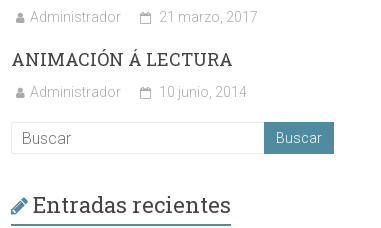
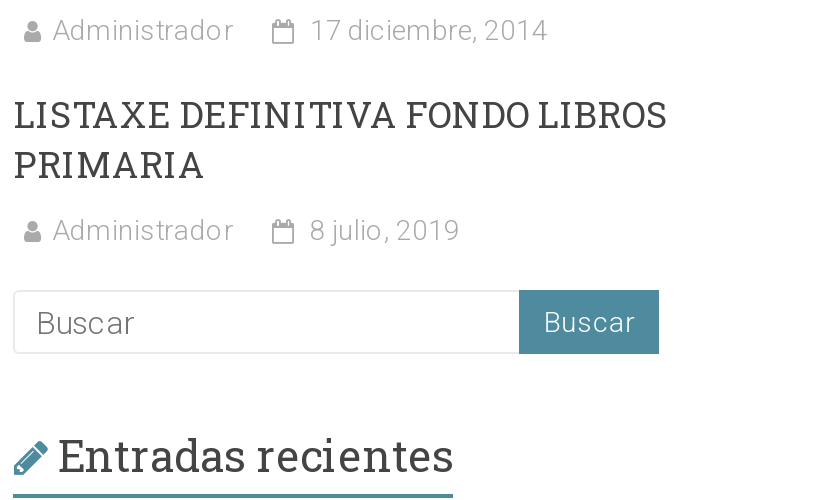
[159,9,258,25] 21 marzo, 2017 -> [310,14,548,46] 17 diciembre, 2014
[11,47,233,71] ANIMACIÓN Á LECTURA -> [14,90,668,188] LISTAXE DEFINITIVA FONDO LIBROS | PRIMARIA
[159,84,247,100] 10 junio, 2014 -> [310,214,460,246] 8 julio, 2019

